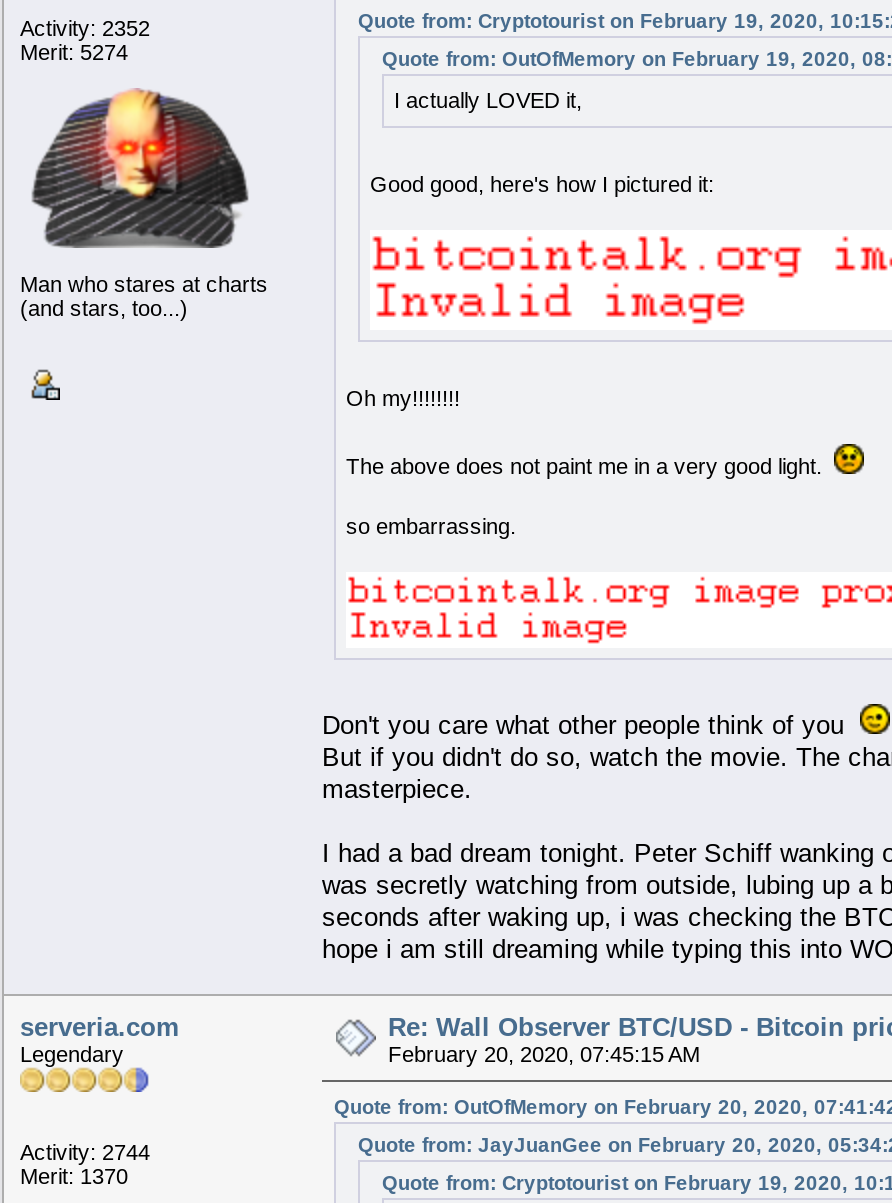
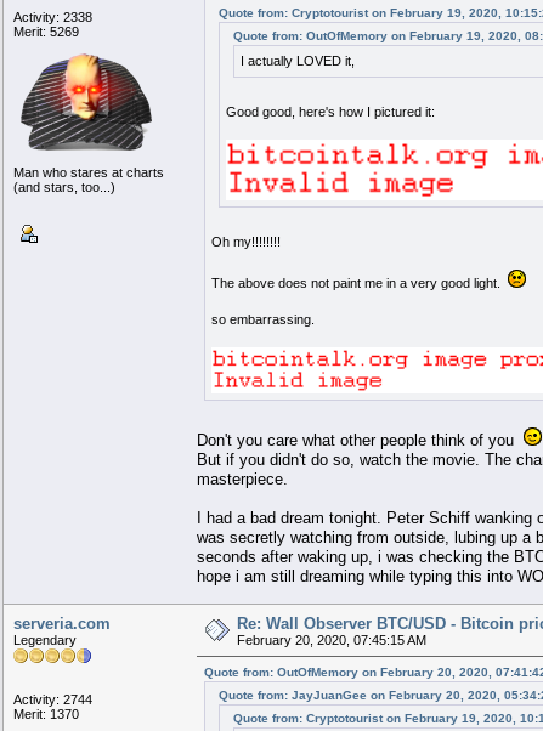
[20,17,150,41] Activity: 2352 -> [13,10,92,25] Activity: 2338
[20,41,128,65] Merit: 5274 -> [13,25,79,39] Merit: 5269

